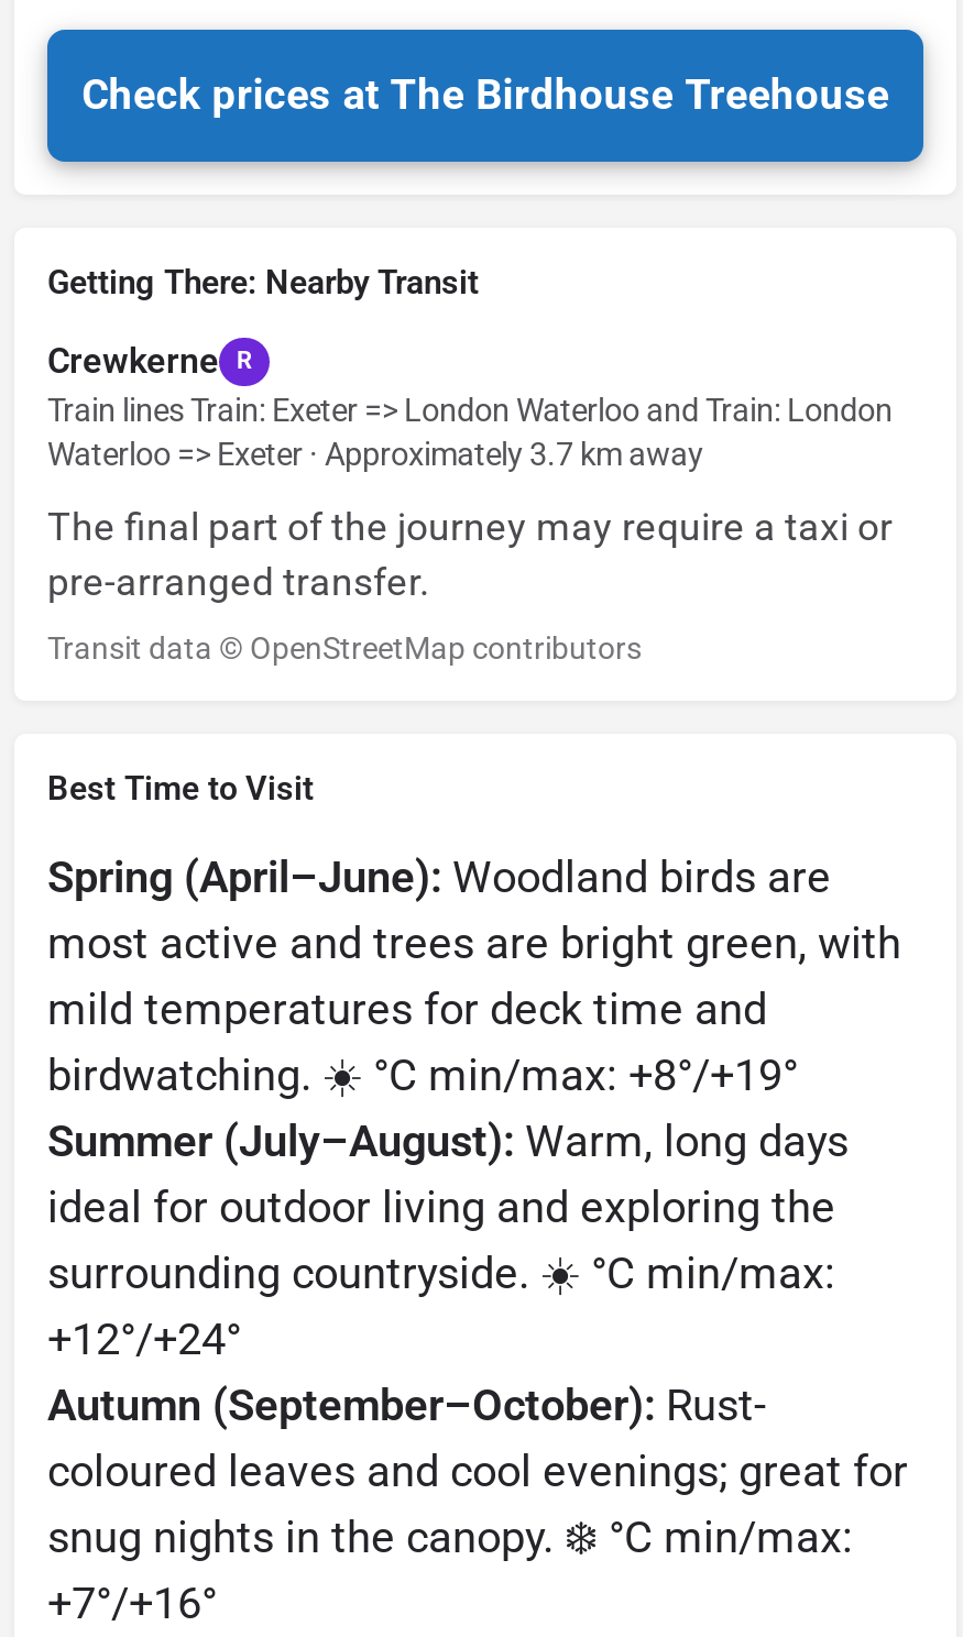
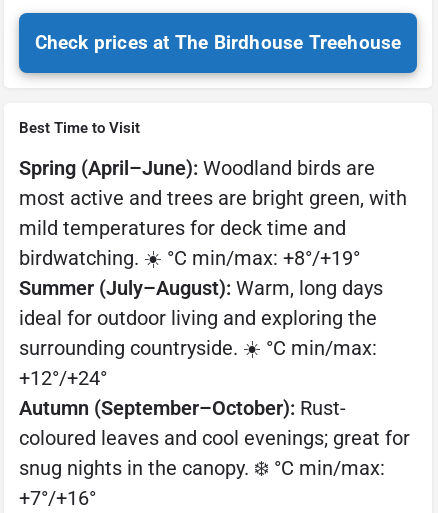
[47,262,893,666] Getting There: Nearby Transit | Crewkerne | R | Train lines Train: Exeter => London Waterloo and Train: London | Waterloo => Exeter · Approximately 3.7 km away | The final part of the journey may require a taxi or | pre-arranged transfer. | Transit data © OpenStreetMap contributors -> none

